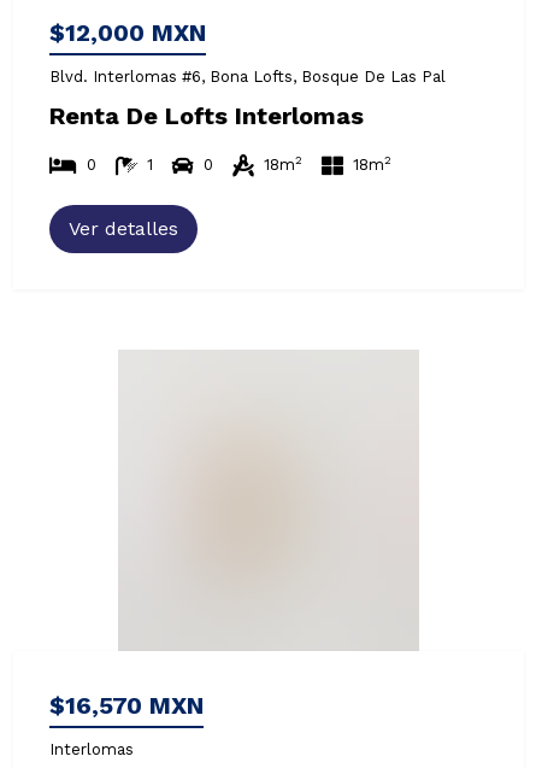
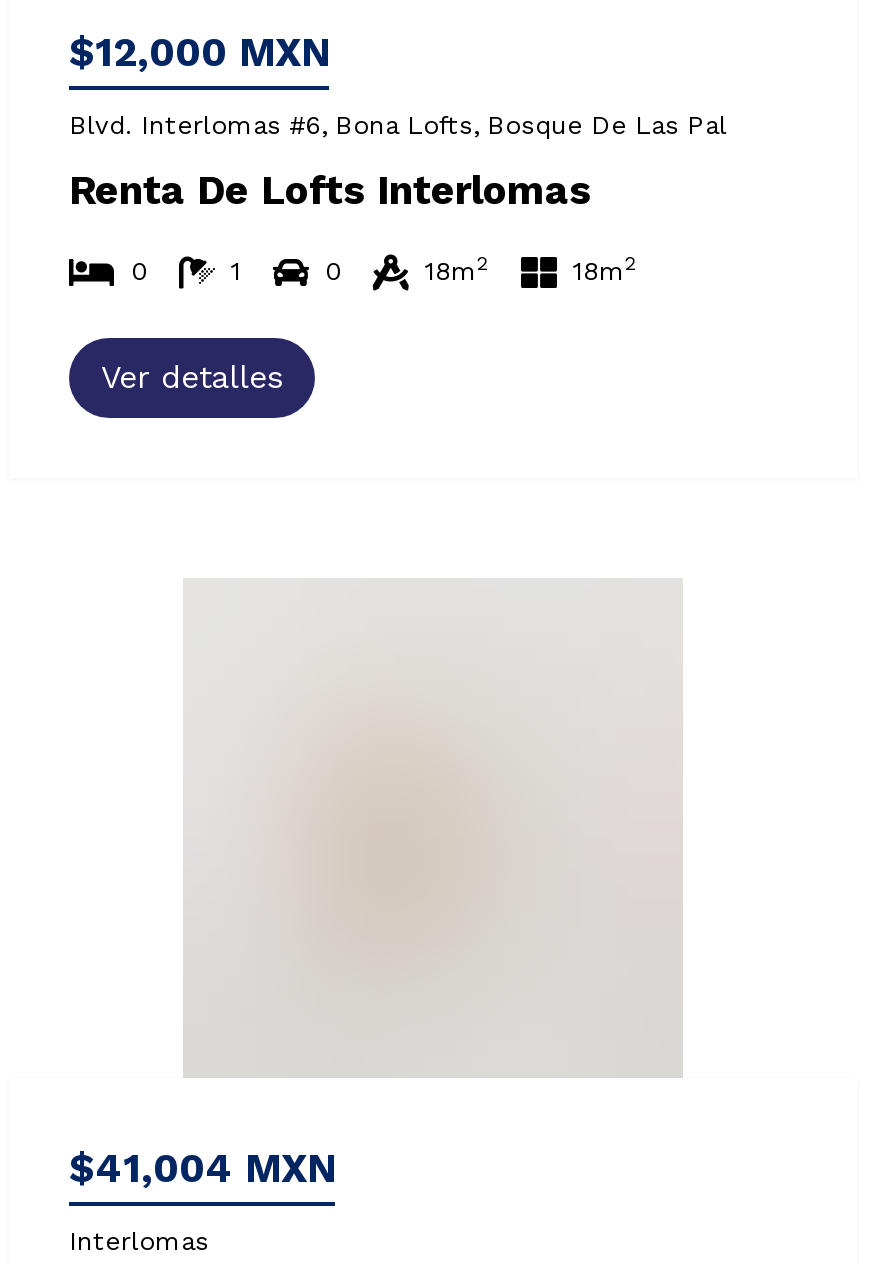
[49,691,204,720] $16,570 MXN -> [69,1144,335,1192] $41,004 MXN

